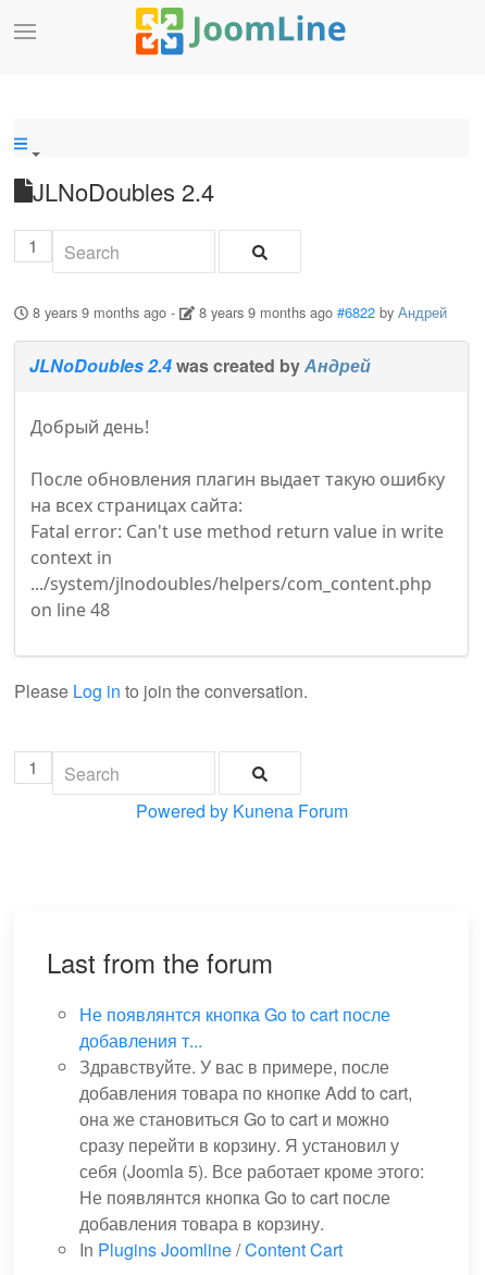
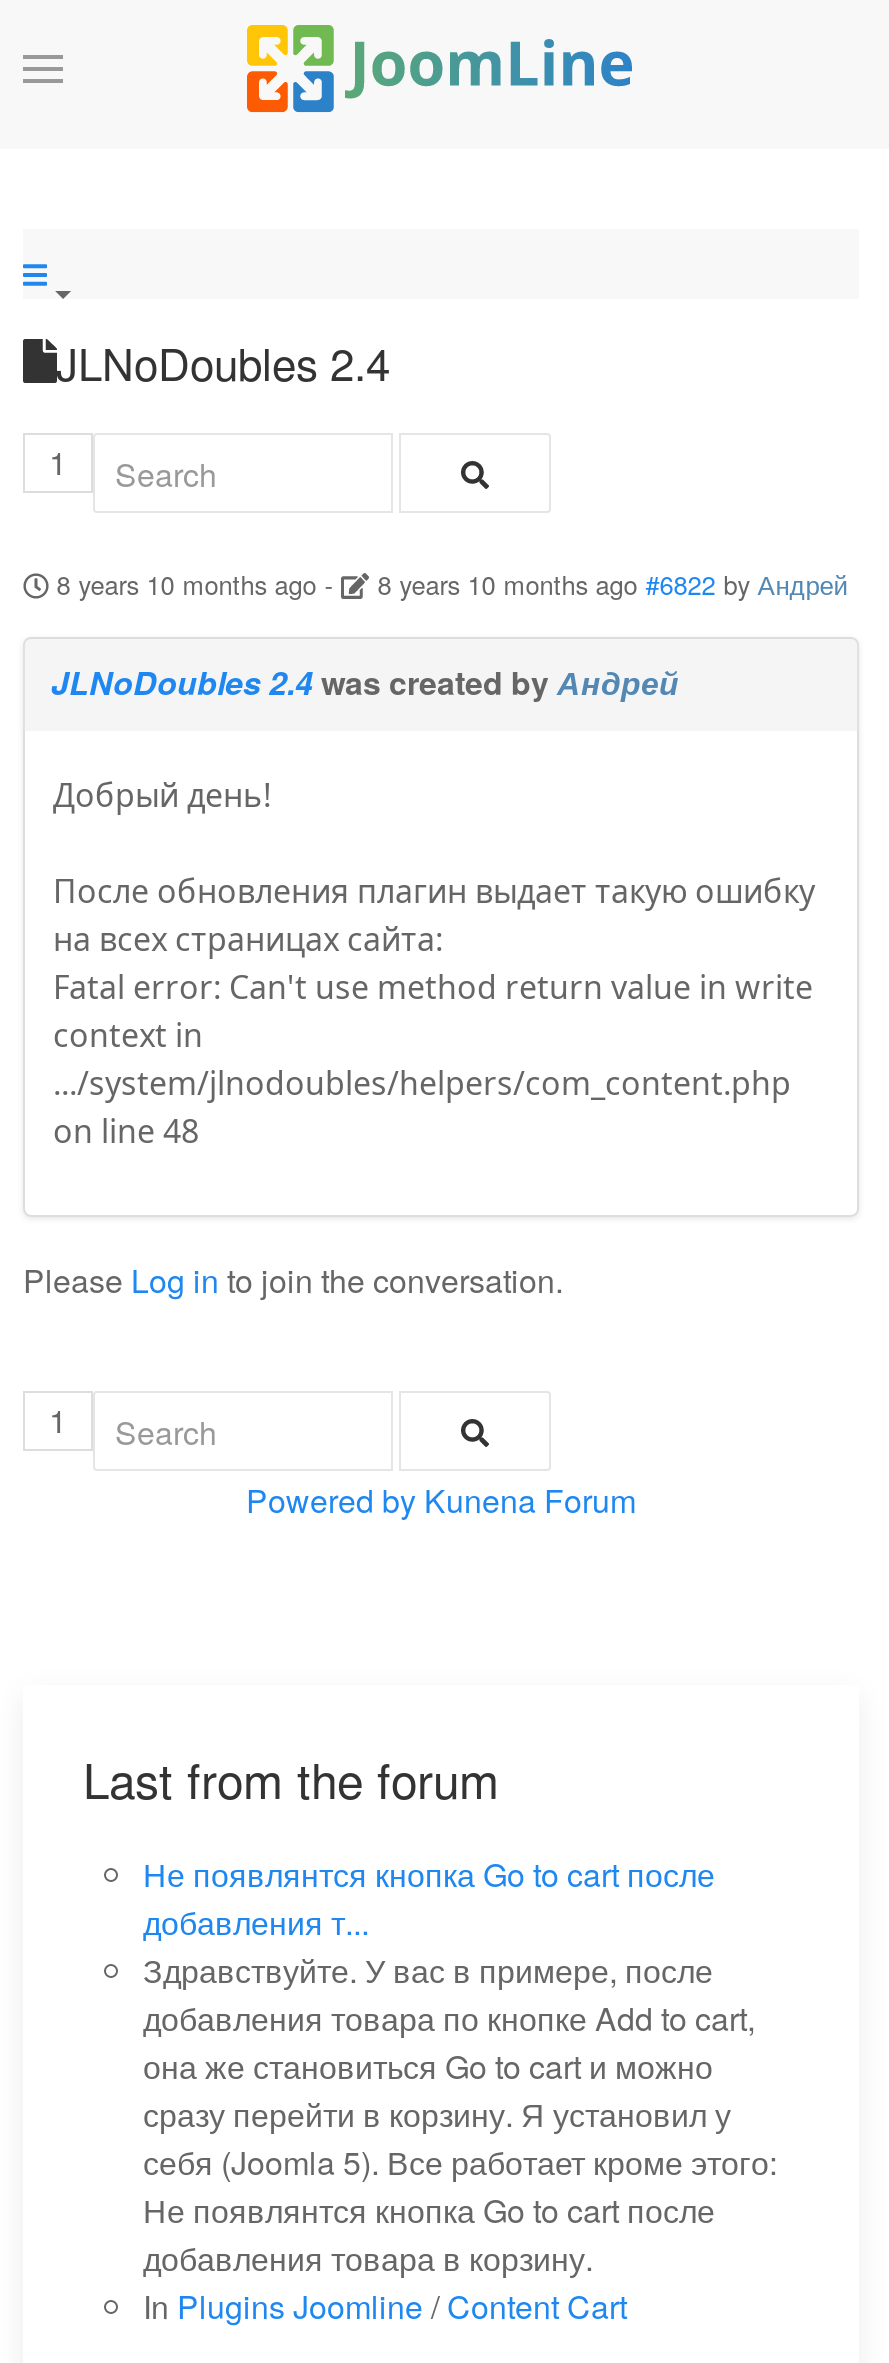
[32,302,179,323] 8 years 9 months ago - -> [57,566,341,604] 8 years 10 months ago -
[199,302,447,323] 8 years 9 months ago #6822 by Андрей -> [377,566,847,604] 8 years 10 months ago #6822 by Андрей

